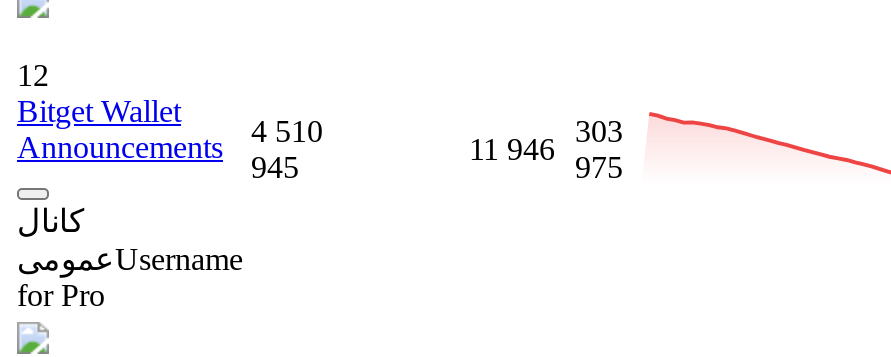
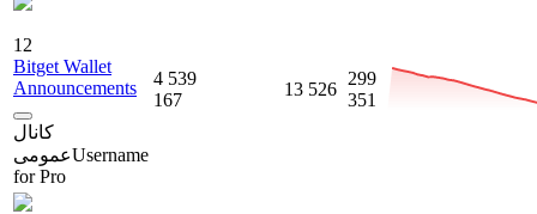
[17,114,323,164] Announcements 4 510 -> [13,68,197,98] Announcements 4 539
[575,114,623,148] 303 -> [348,68,376,88] 299
[469,132,555,166] 11 946 -> [284,79,337,99] 13 526
[251,150,299,184] 945 -> [153,90,182,110] 167
[575,150,623,184] 975 -> [348,90,376,110] 351

